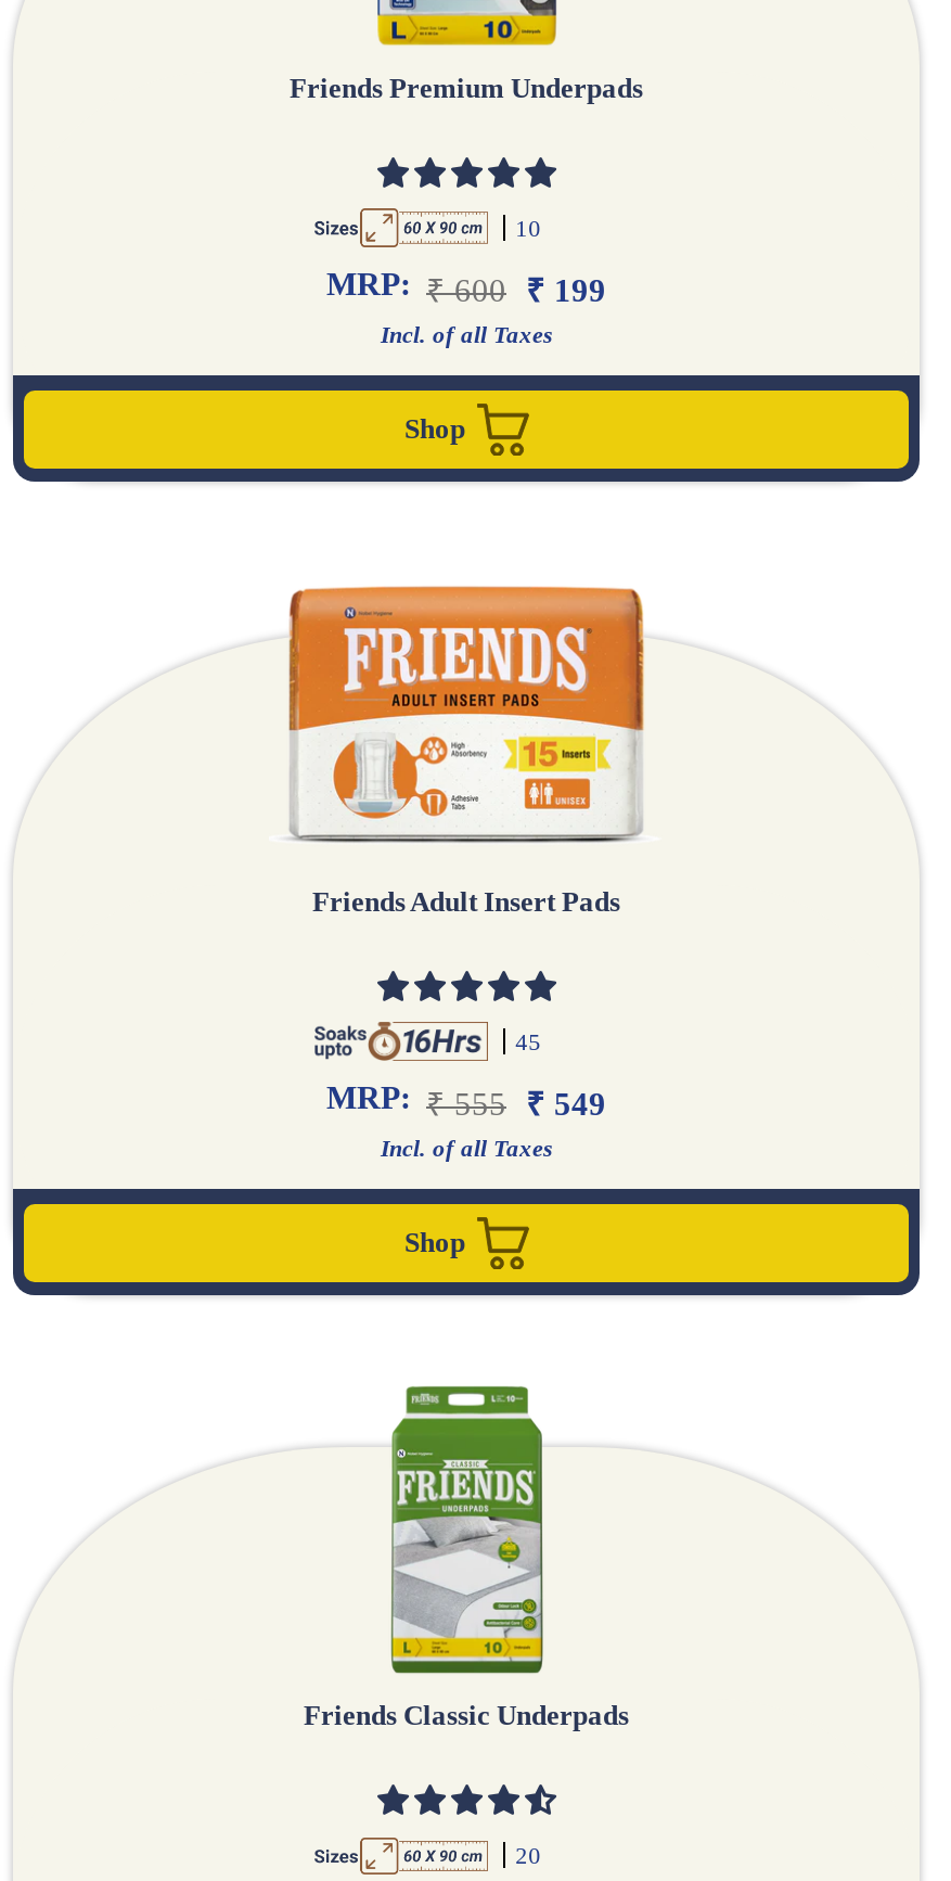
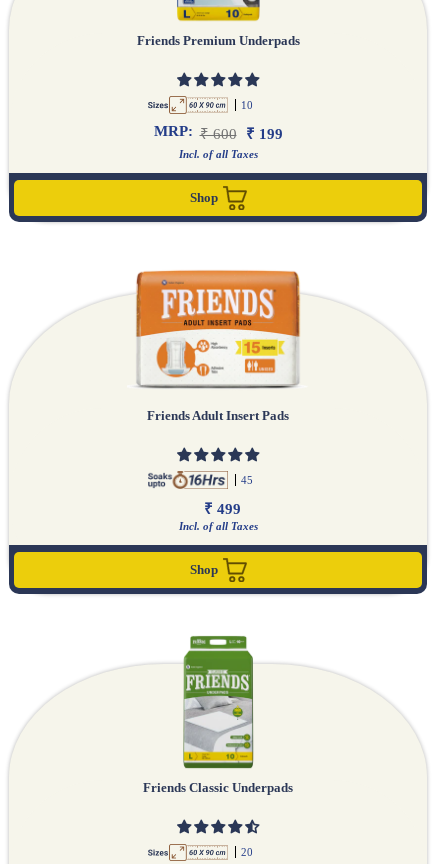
[326,1080,606,1121] MRP: ₹ 555 ₹ 549 -> [204,501,241,517] ₹ 499

